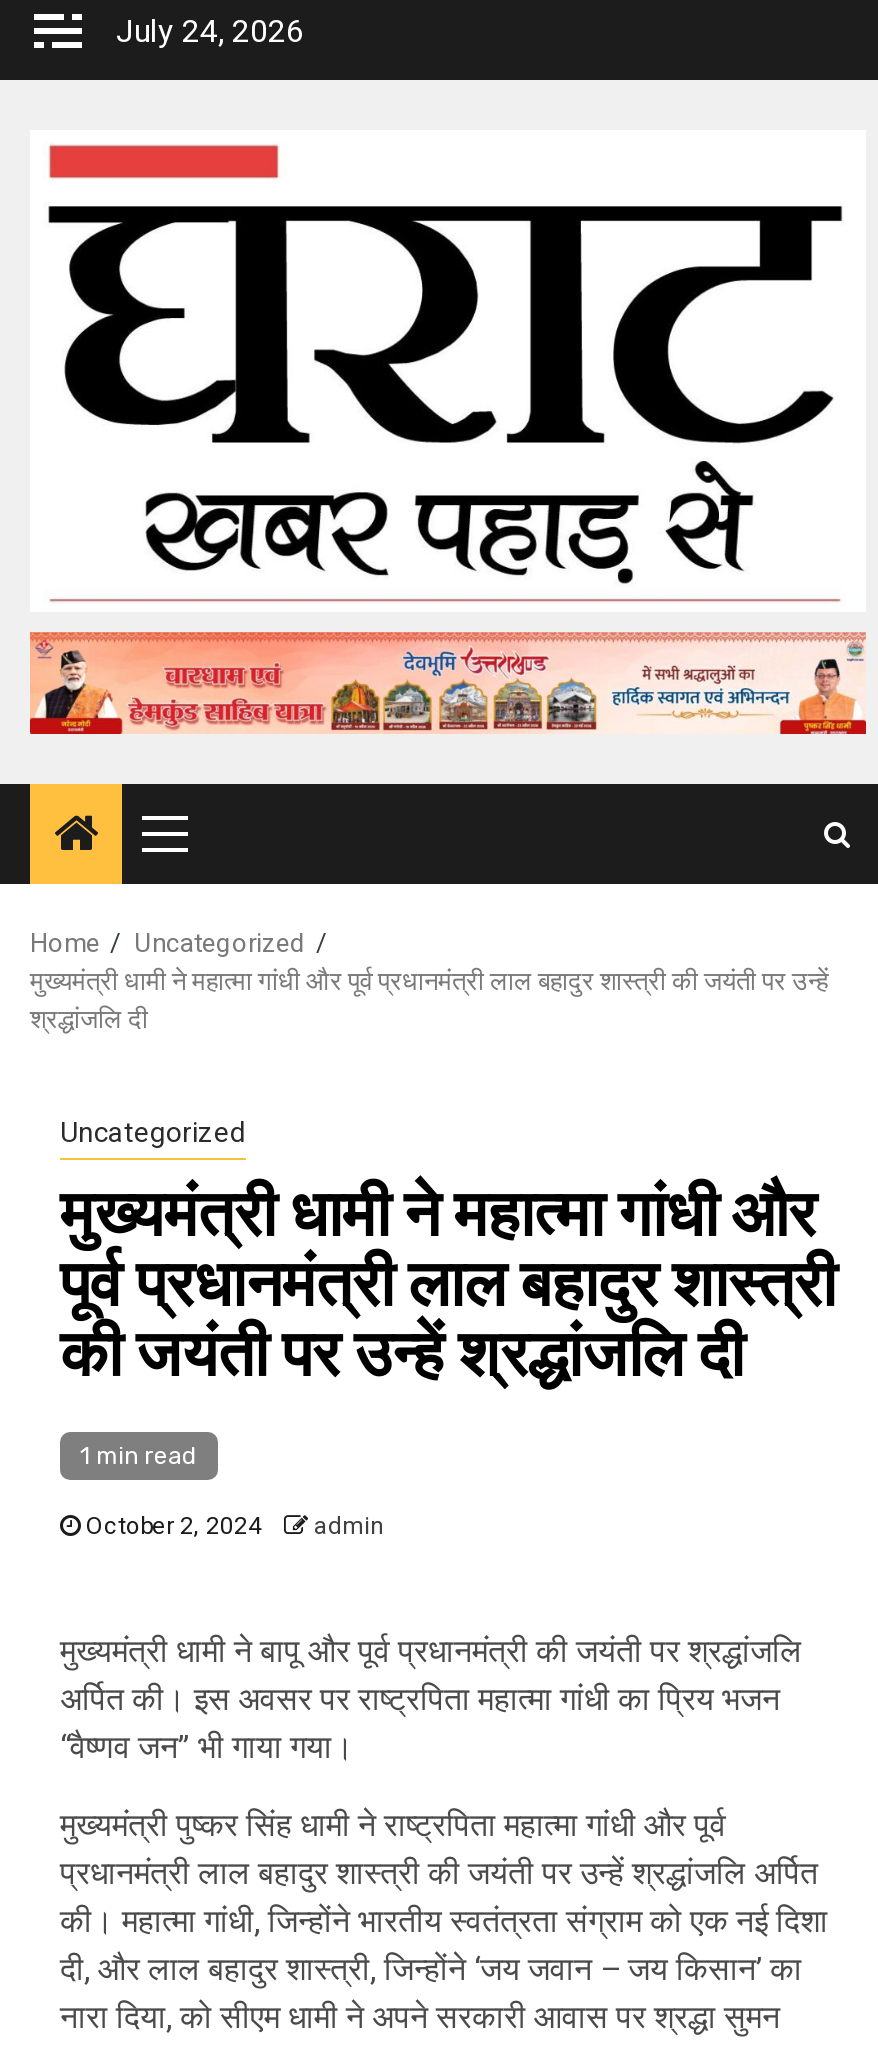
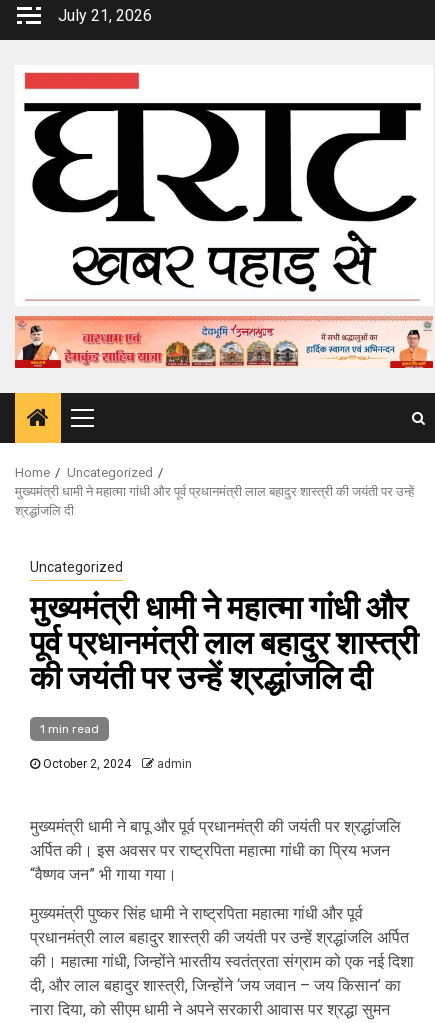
[116,12,304,50] July 24, 2026 -> [58,6,152,25] July 21, 2026

